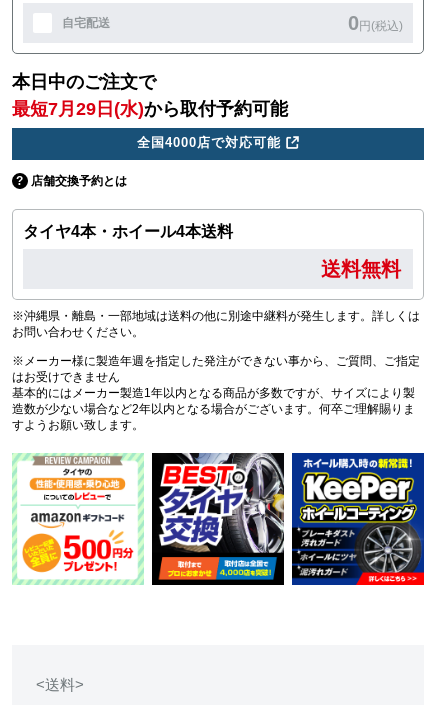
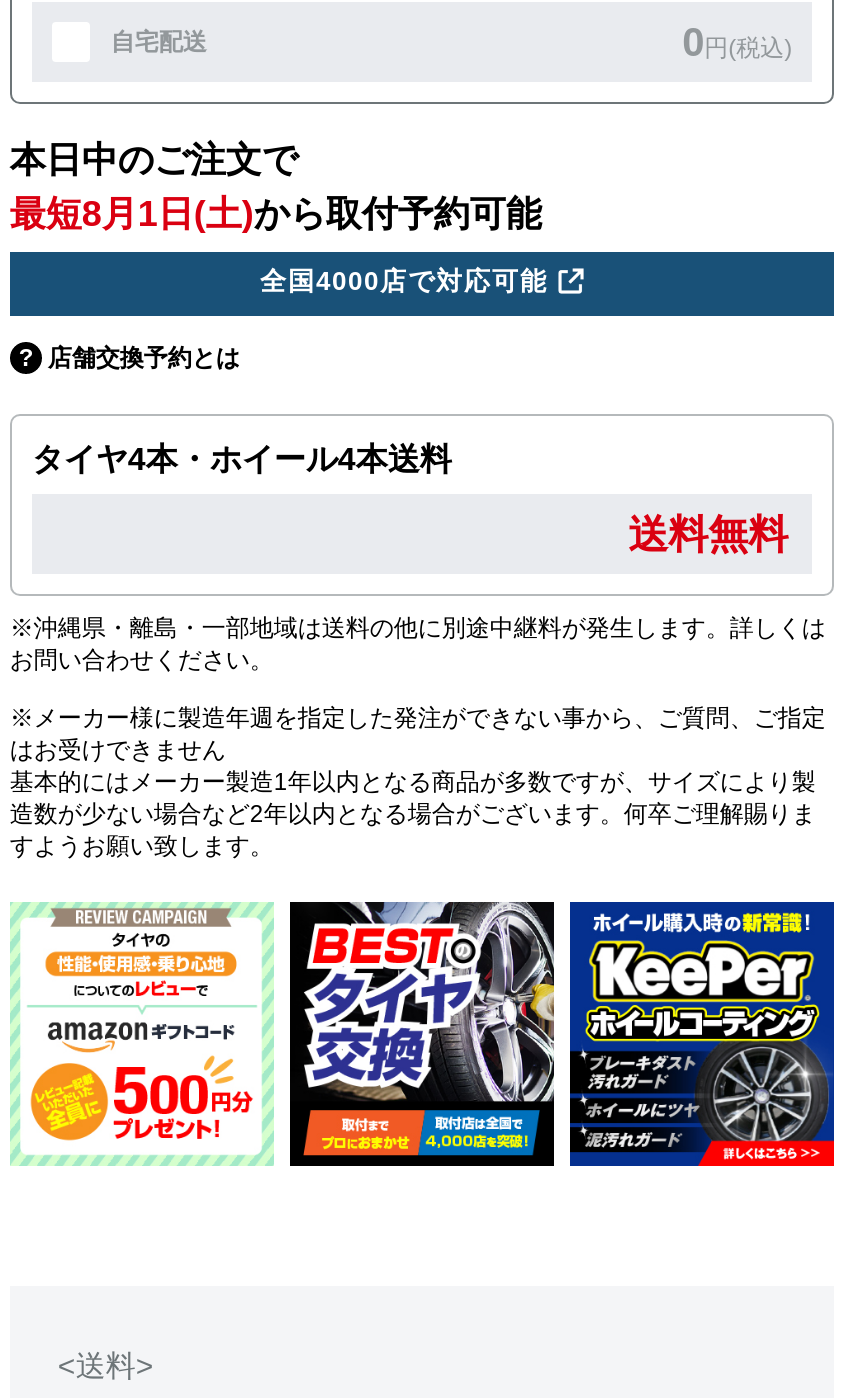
[12,99,288,119] 最短7月29日(水)から取付予約可能 -> [10,194,542,234] 最短8月1日(土)から取付予約可能

